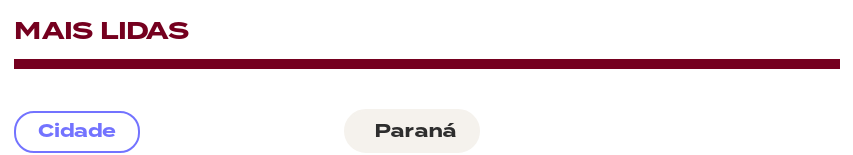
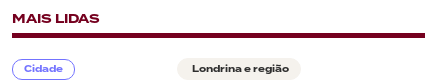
[374,117,456,145] Paraná -> [192,62,289,76] Londrina e região

